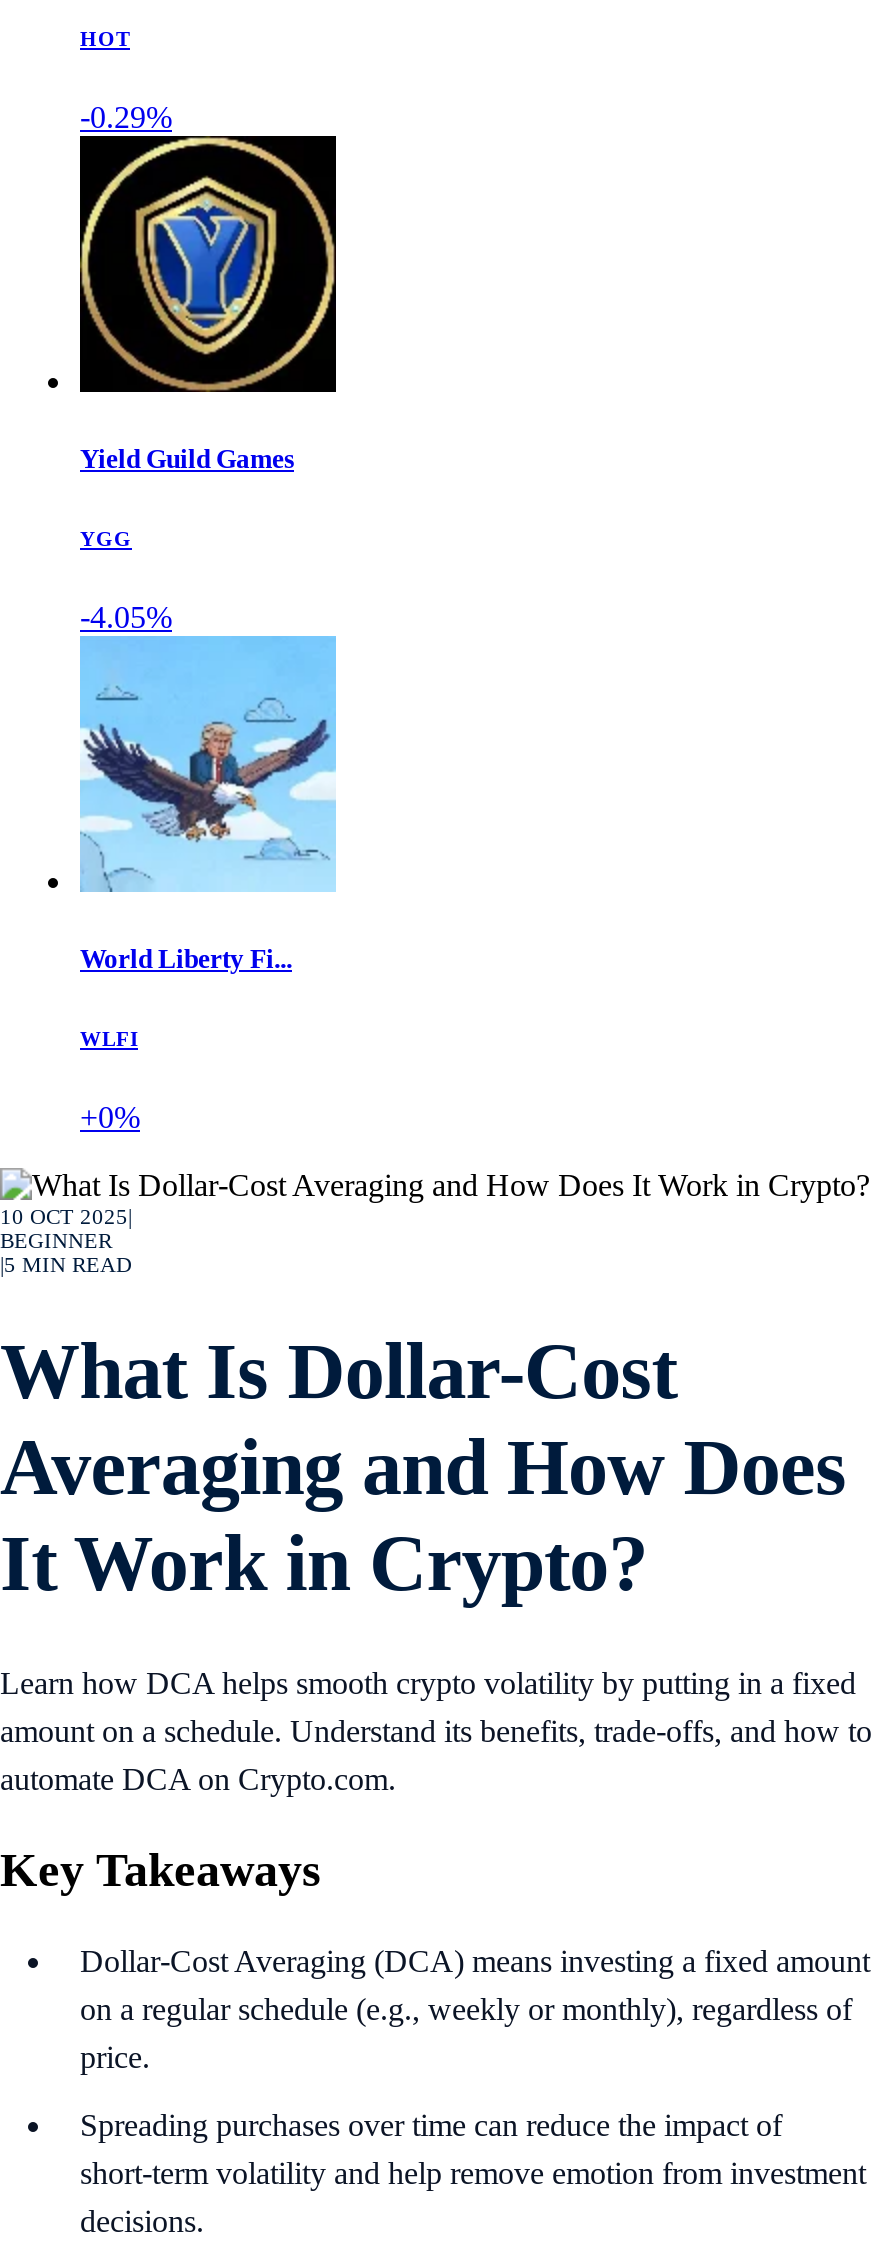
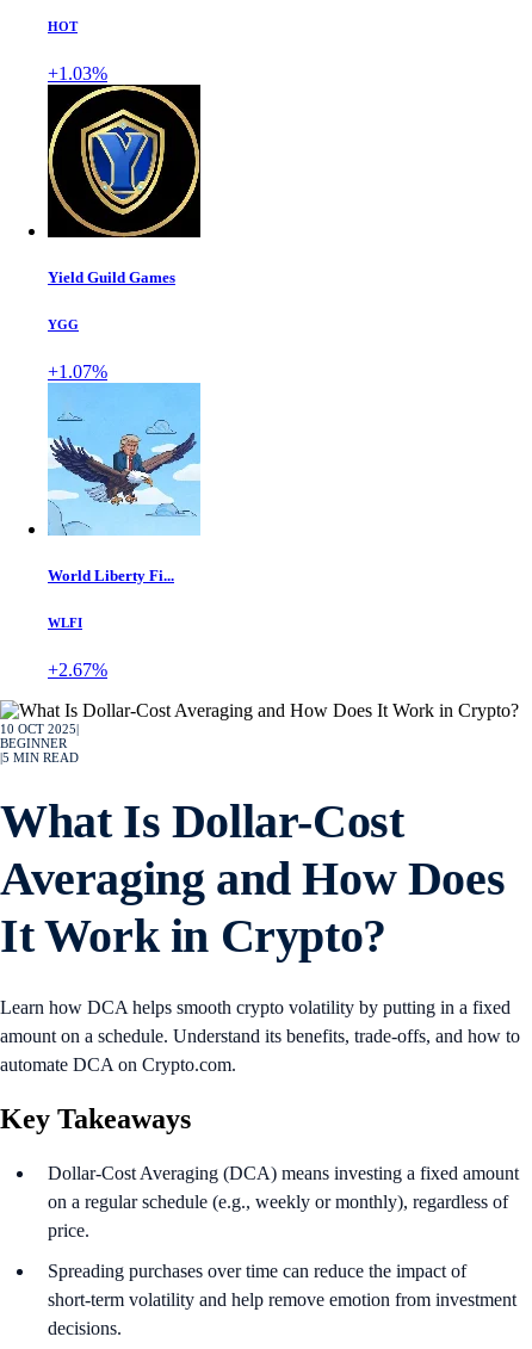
[80,100,172,134] -0.29% -> [48,63,107,84] +1.03%
[80,600,172,634] -4.05% -> [48,362,107,382] +1.07%
[80,1101,140,1135] +0% -> [48,660,107,680] +2.67%

